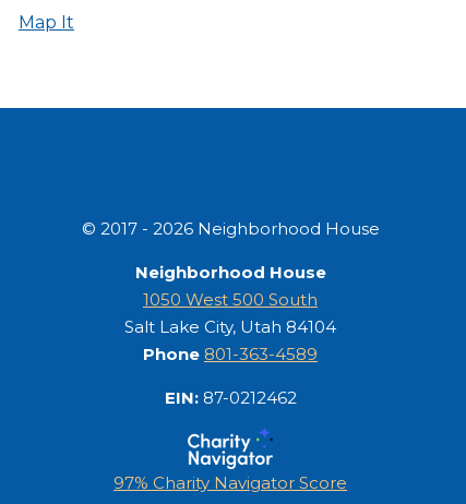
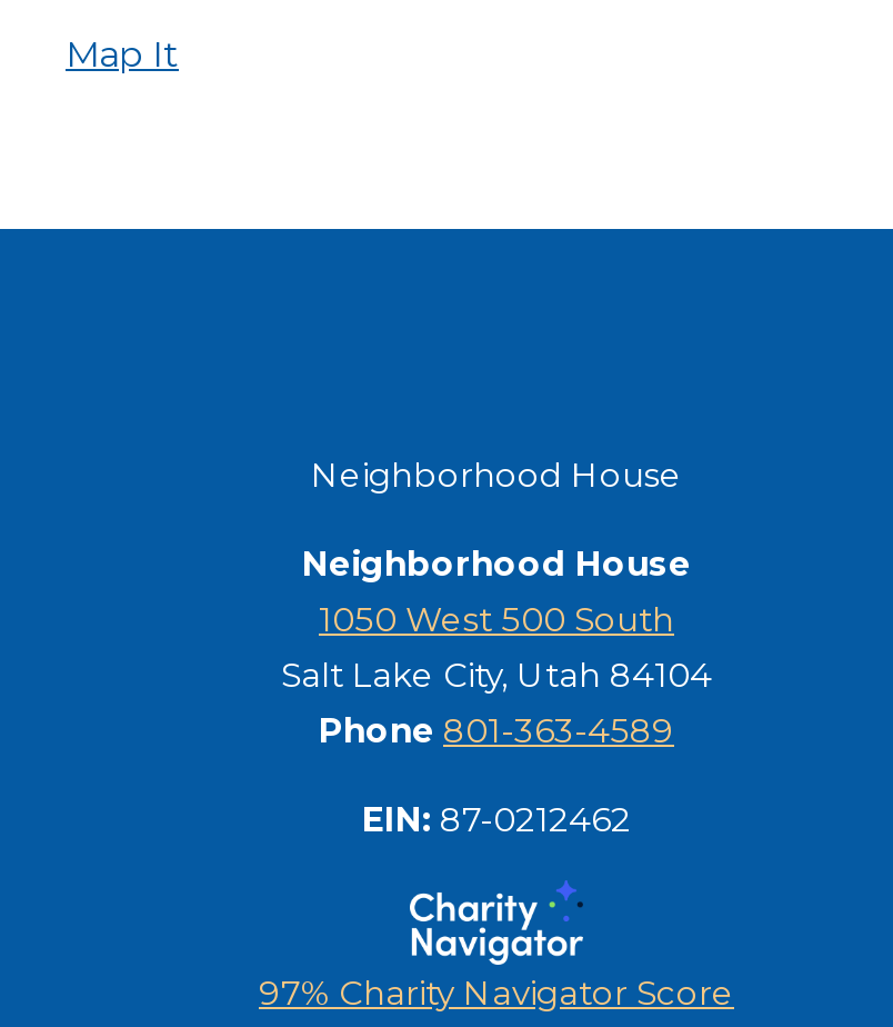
[81,218,379,239] © 2017 - 2026 Neighborhood House -> [311,453,682,496] Neighborhood House

